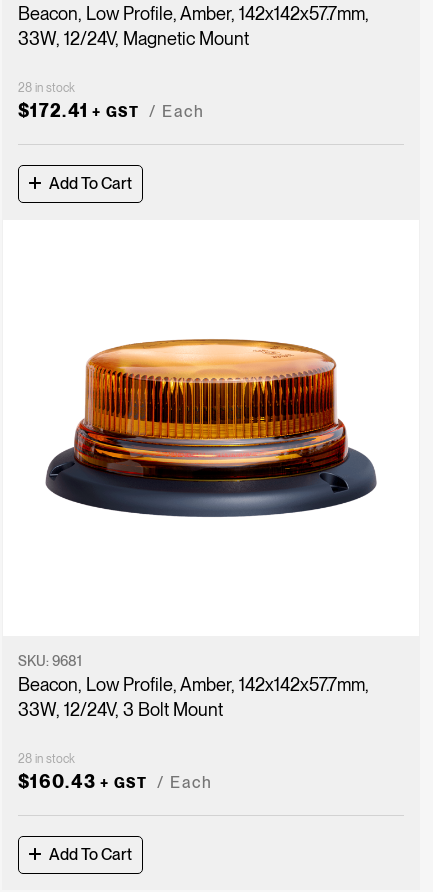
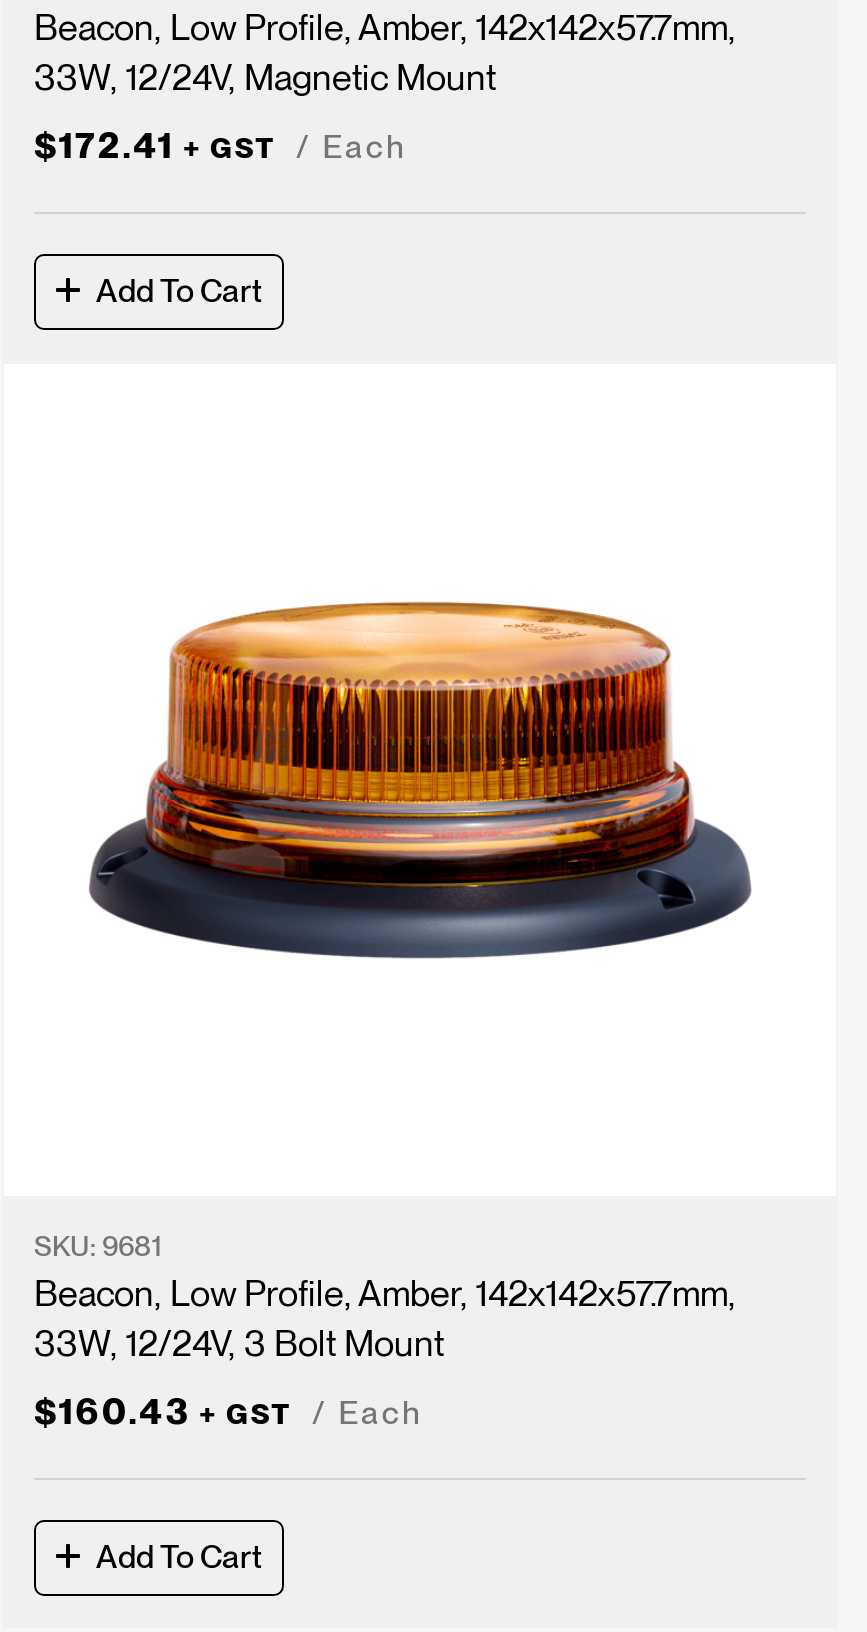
[18,81,75,95] 28 in stock -> none
[18,752,75,766] 28 in stock -> none

